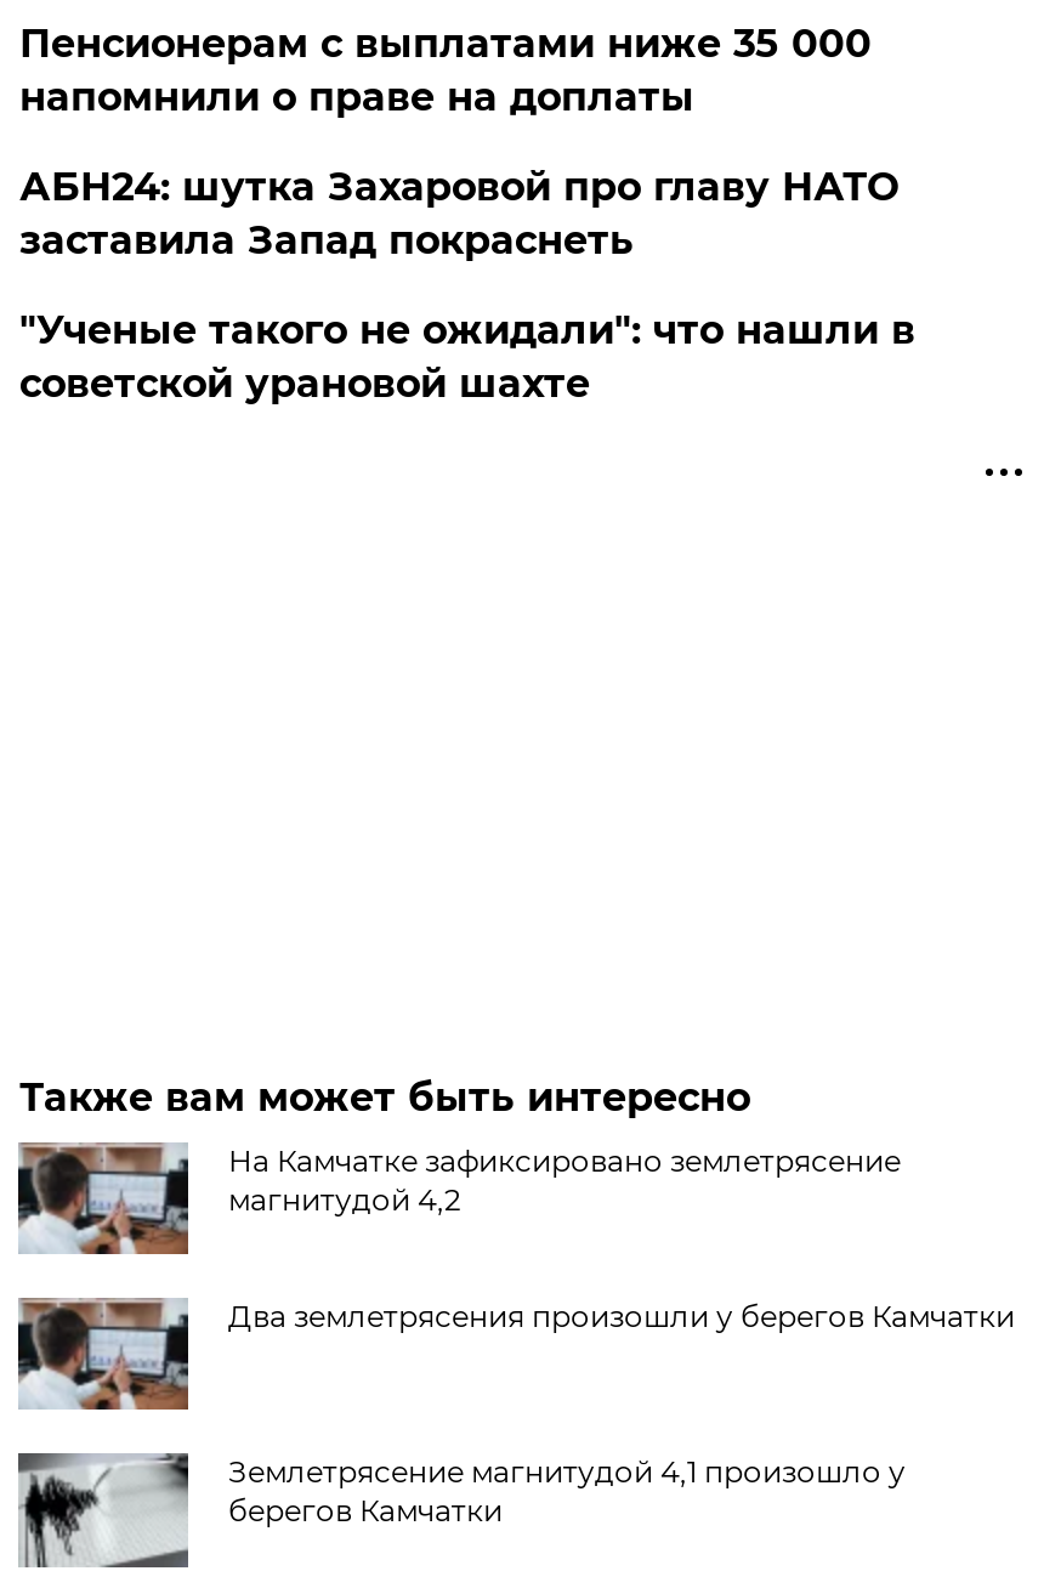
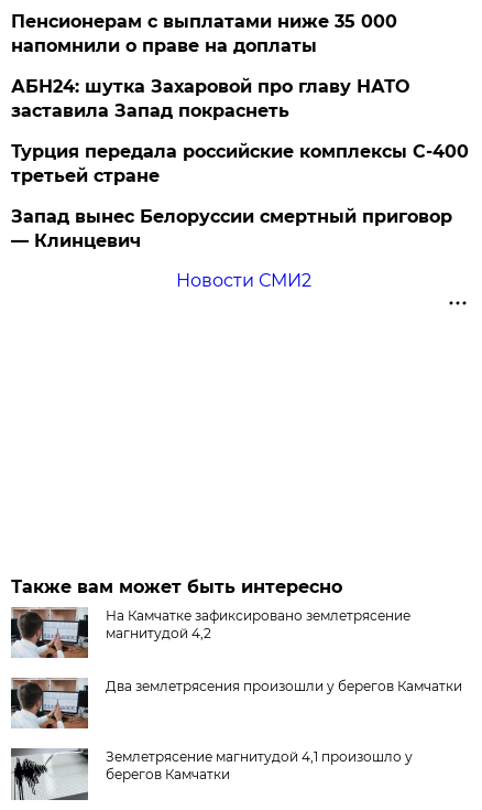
[19,307,915,407] "Ученые такого не ожидали": что нашли в | советской урановой шахте -> [11,141,469,291] Турция передала российские комплексы С-400 | третьей стране | Запад вынес Белоруссии смертный приговор | — Клинцевич | Новости СМИ2

